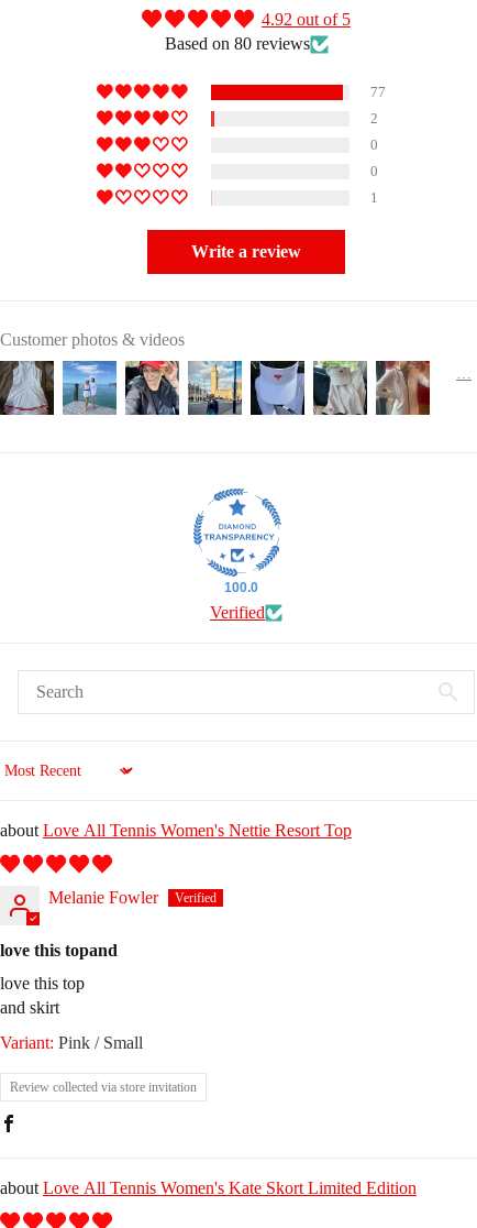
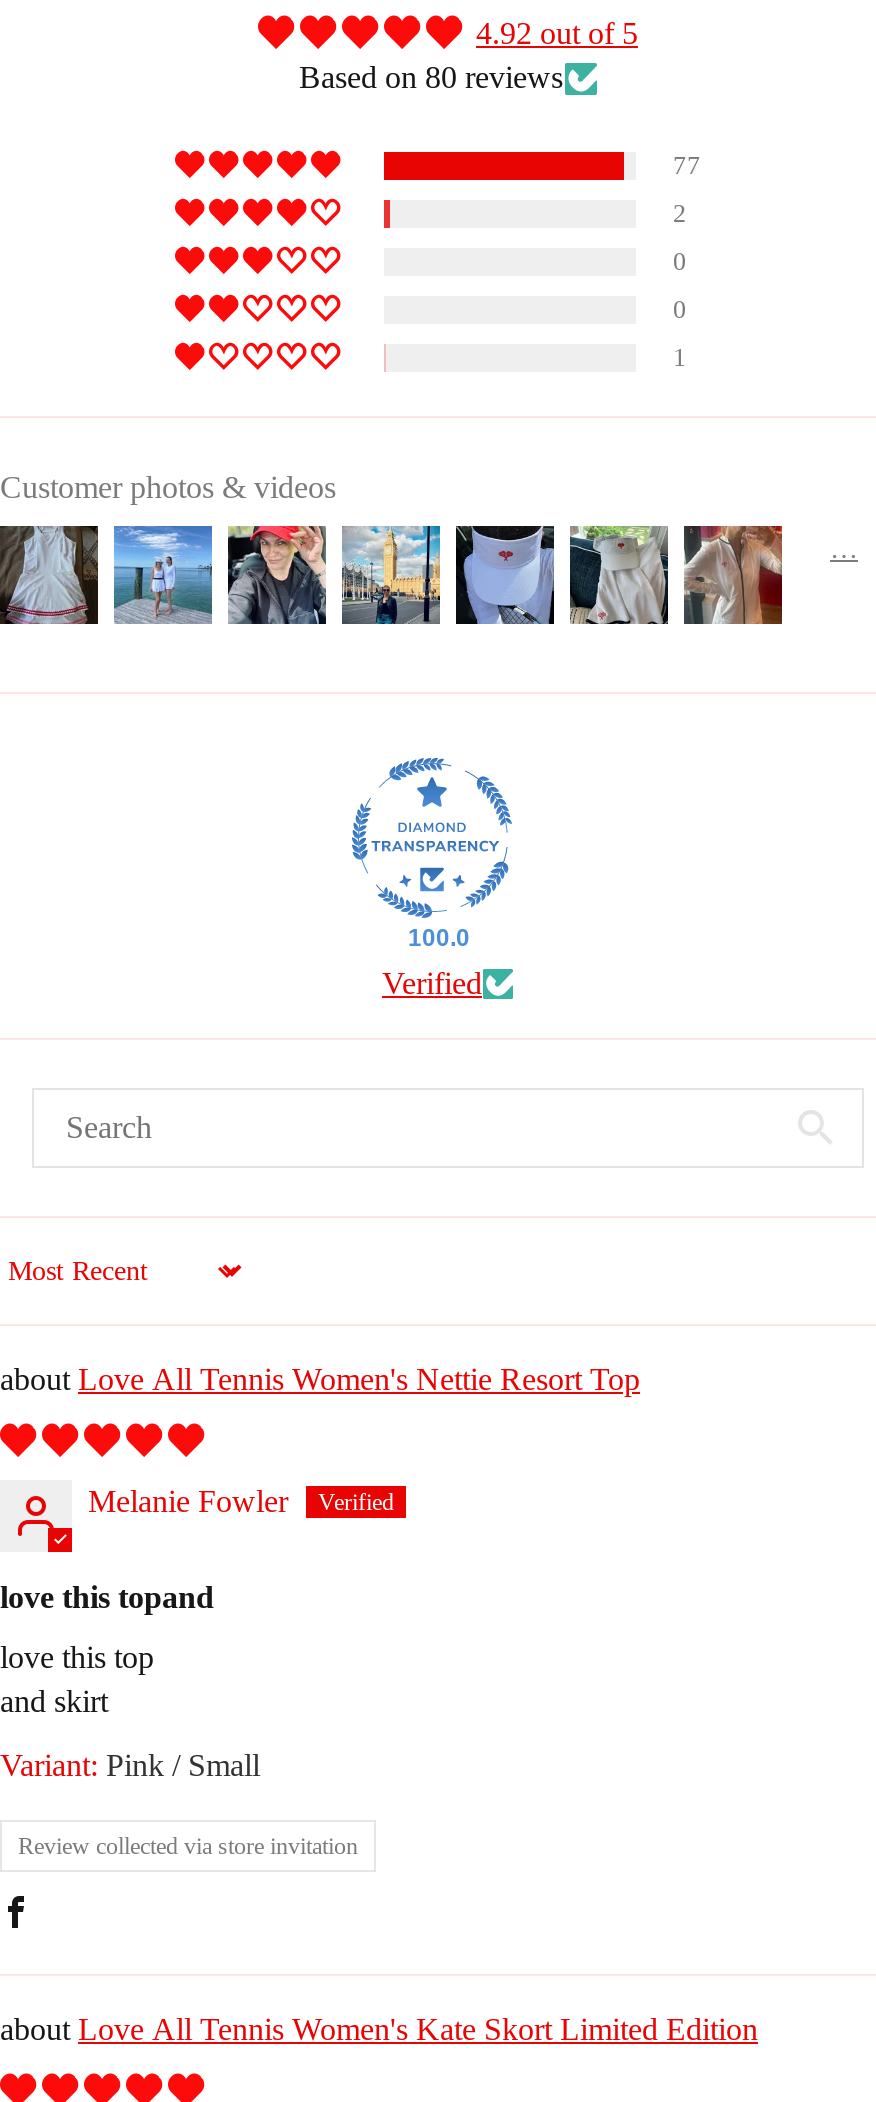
[191,242,301,261] Write a review -> none

